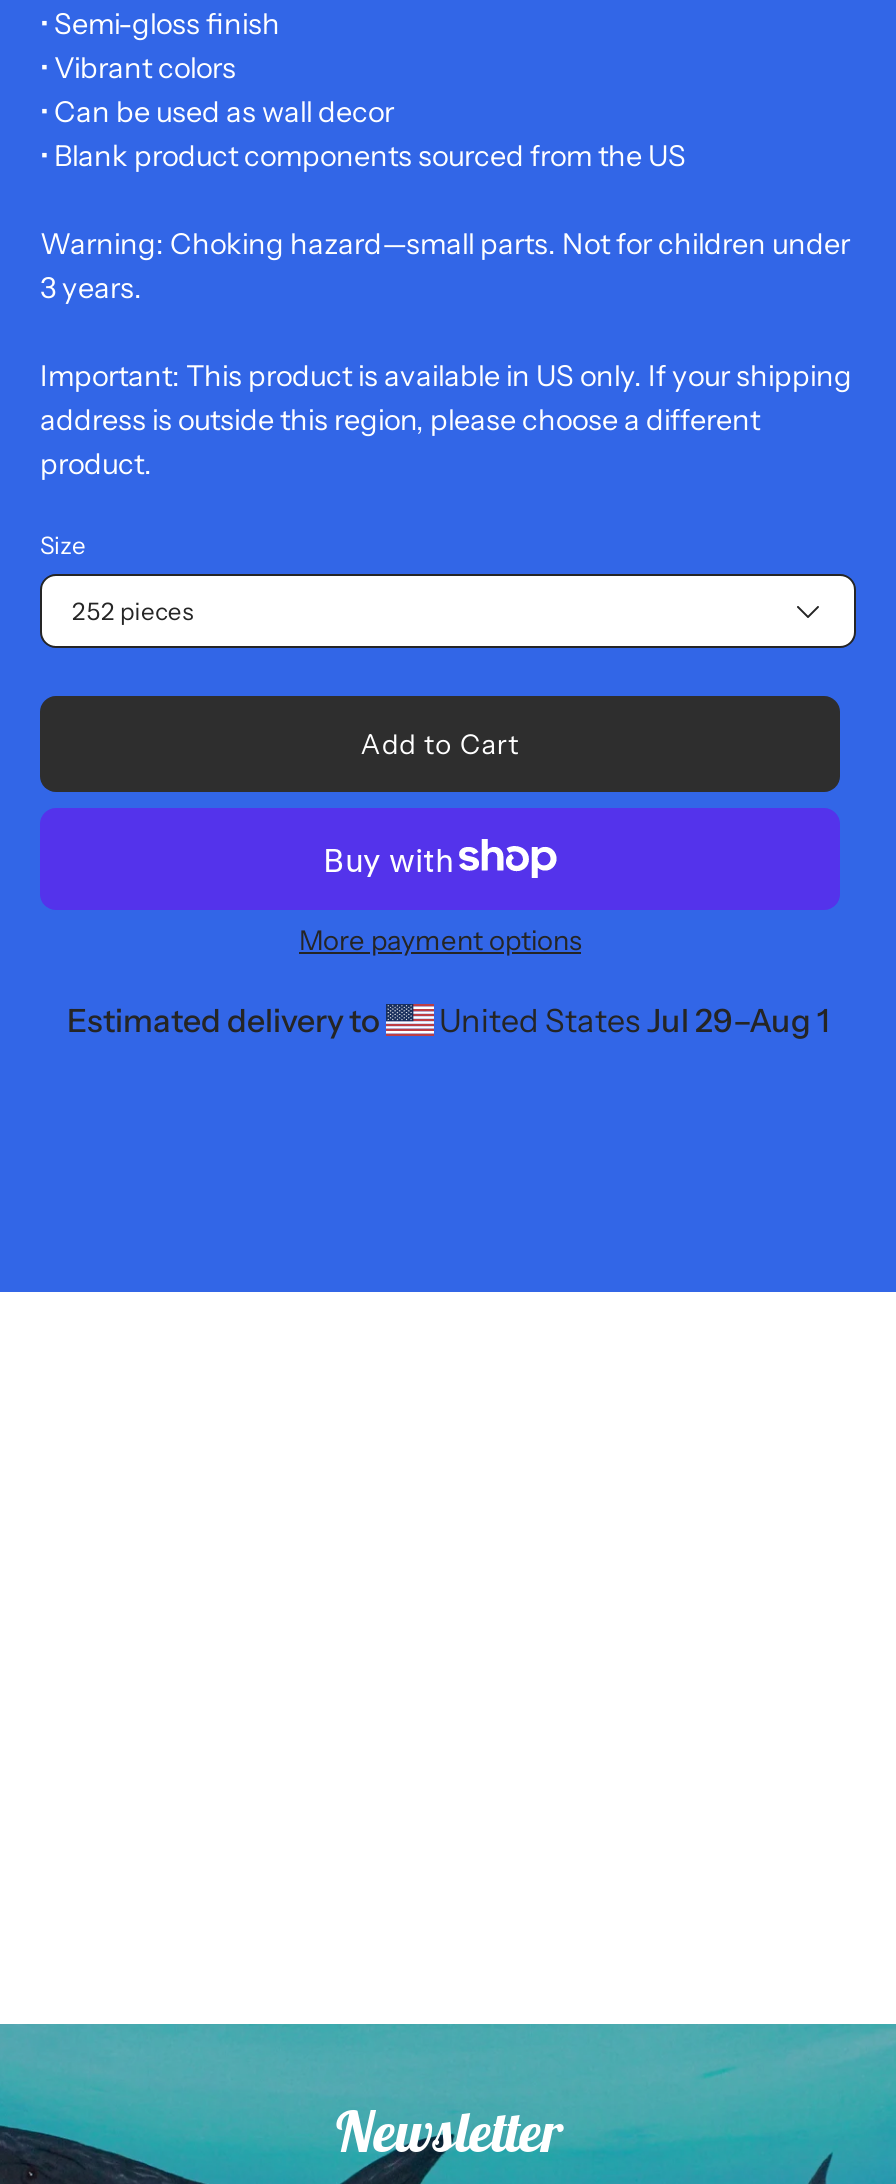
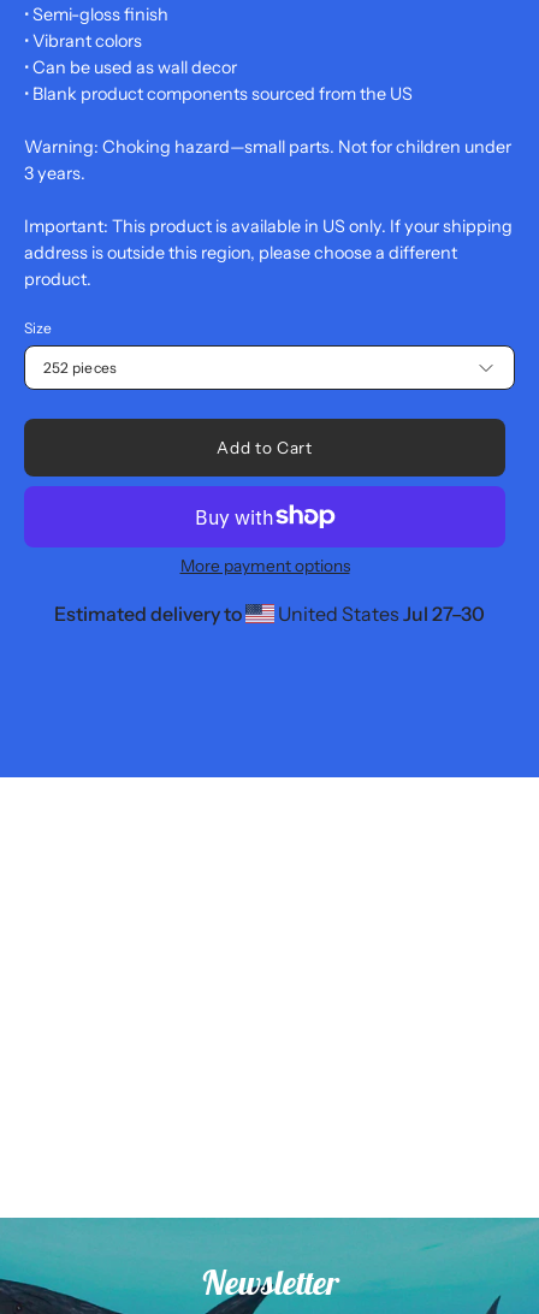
[433,999,829,1039] United States Jul 29–Aug 1 -> [274,601,485,625] United States Jul 27–30

